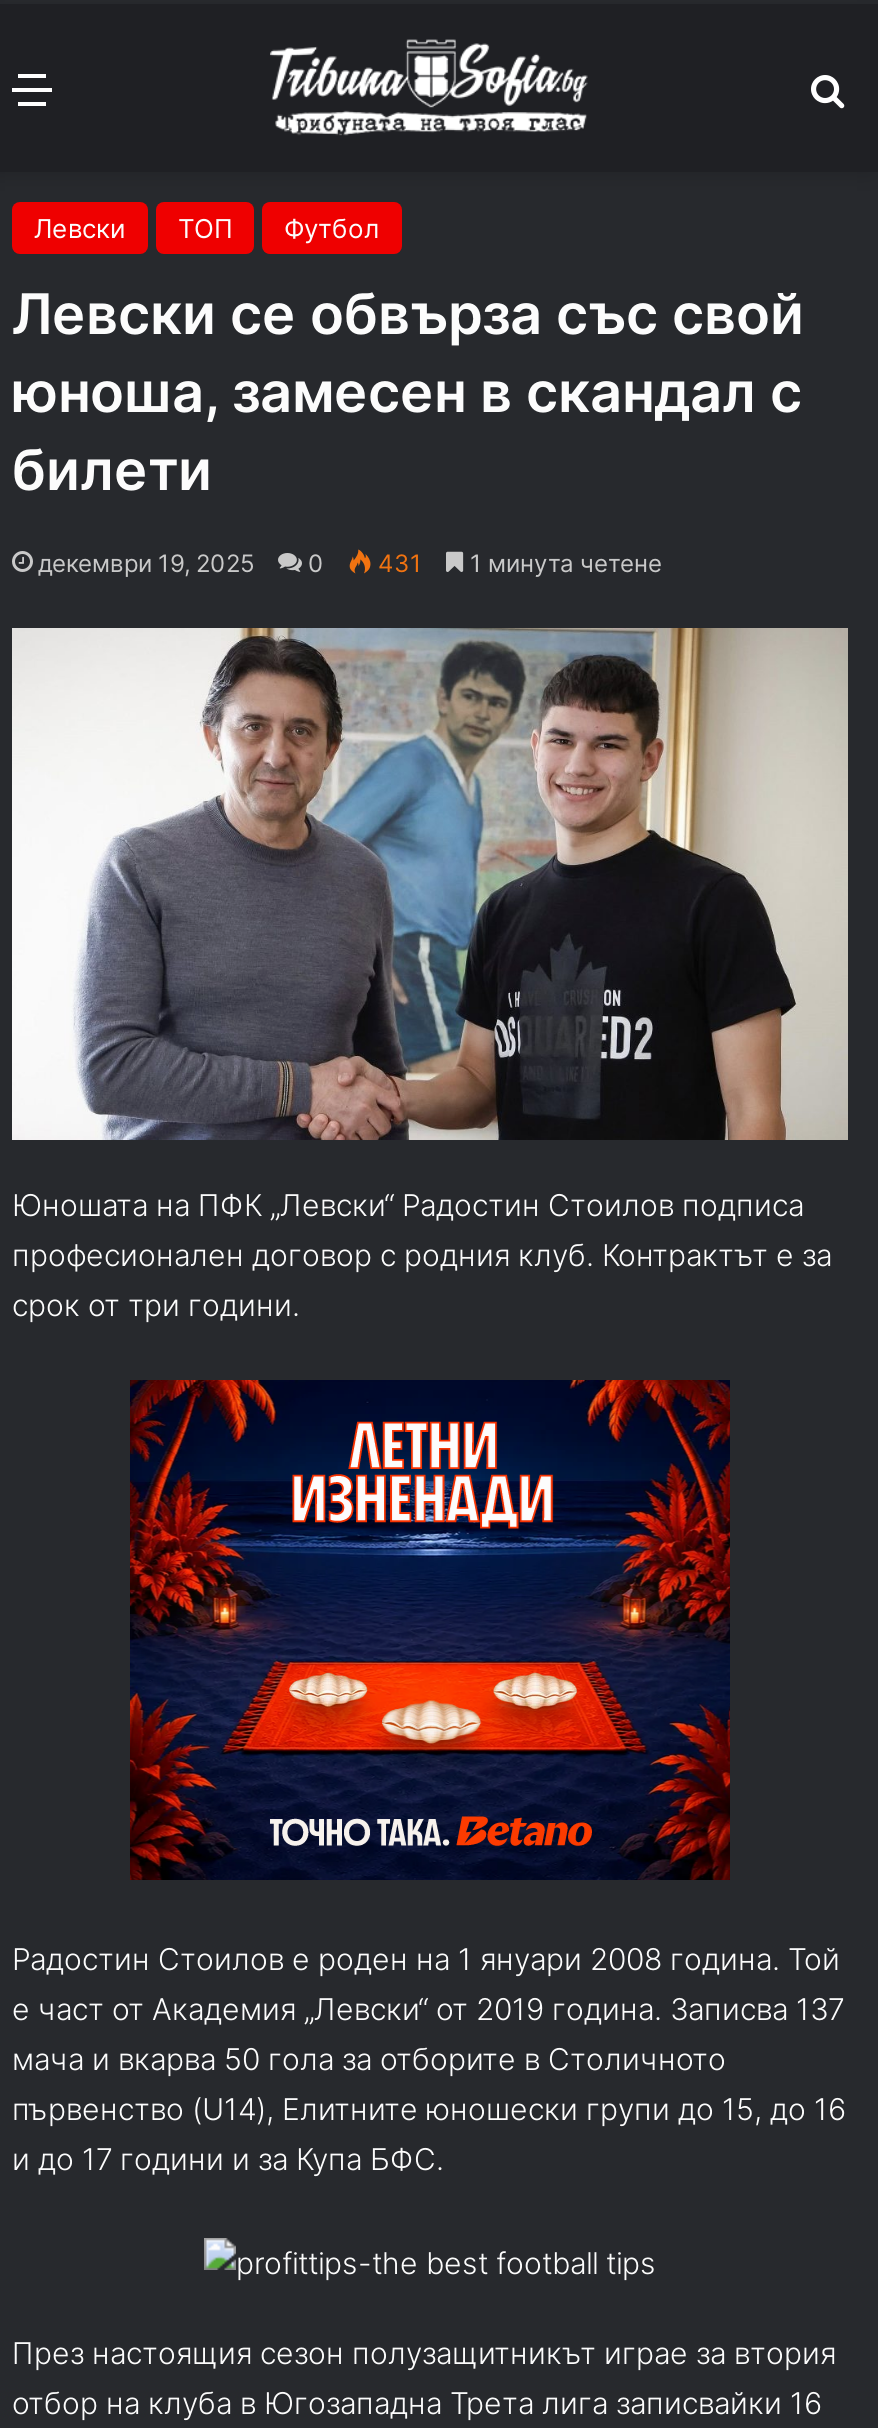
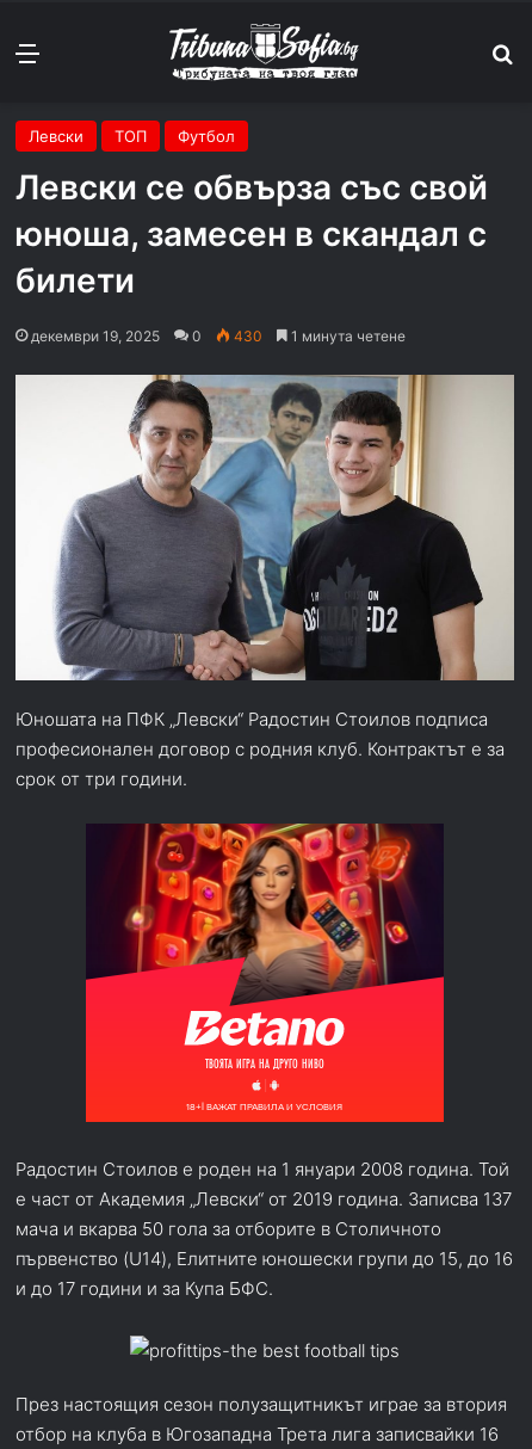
[372,549,422,579] 431 -> [230,328,262,346] 430
[128,1378,732,1880] [image] -> [85,822,445,1123] [image]

